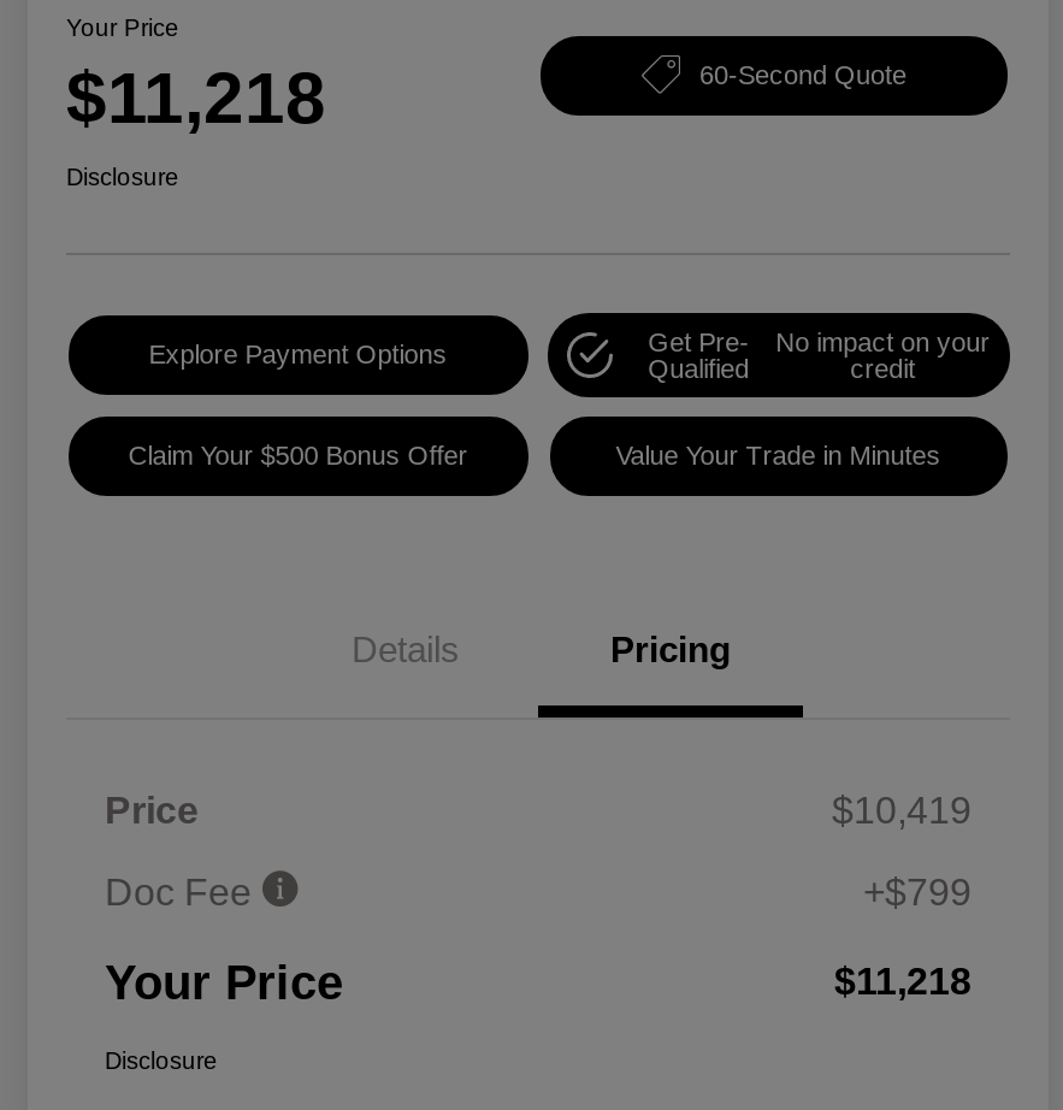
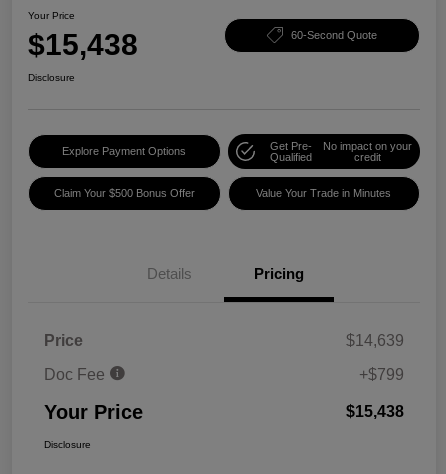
[66,58,326,138] $11,218 -> [28,28,138,61] $15,438
[832,790,972,831] $10,419 -> [346,332,404,349] $14,639
[834,961,972,1002] $11,218 -> [346,403,404,420] $15,438

